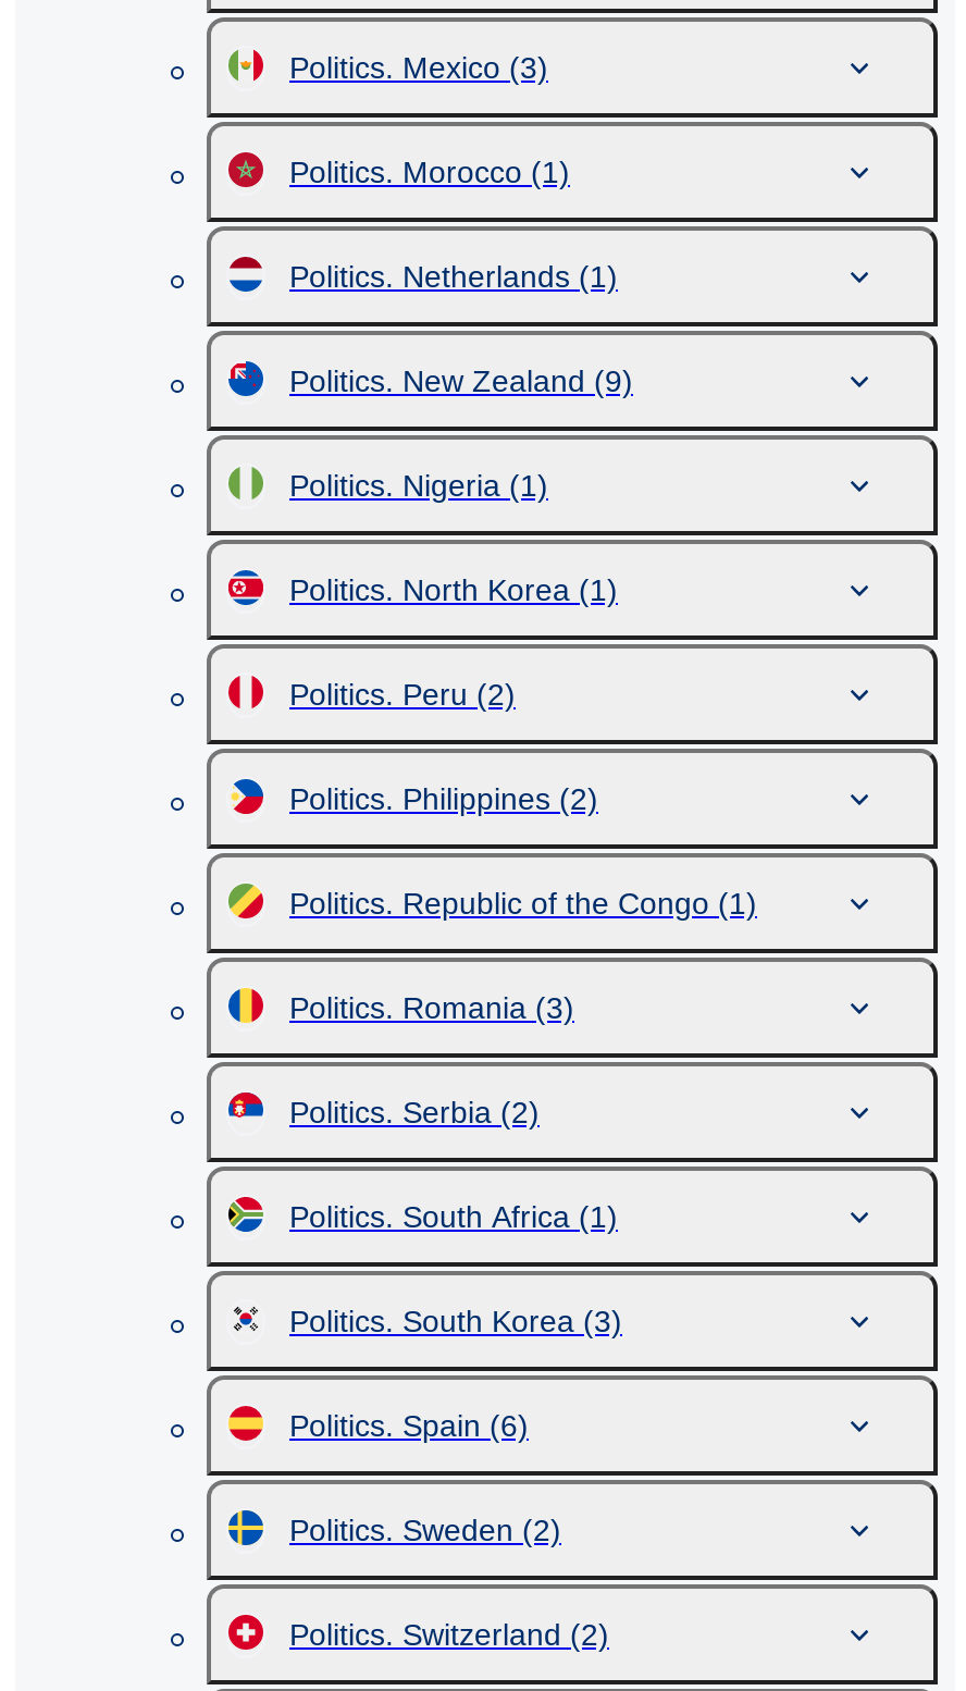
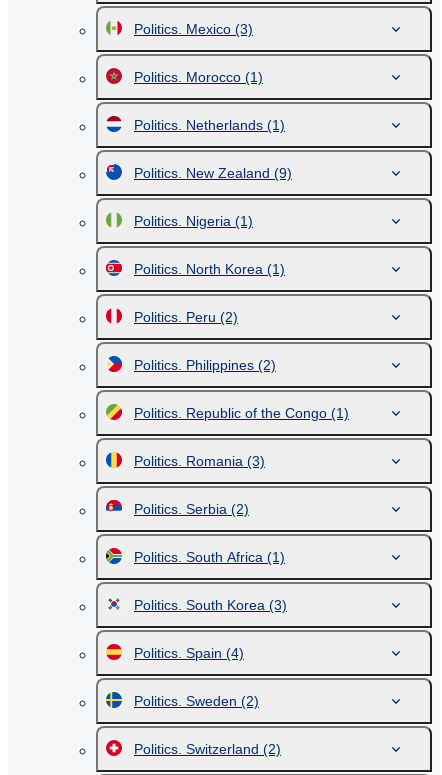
[289,1408,529,1443] Politics. Spain (6) -> [134,645,244,661] Politics. Spain (4)

